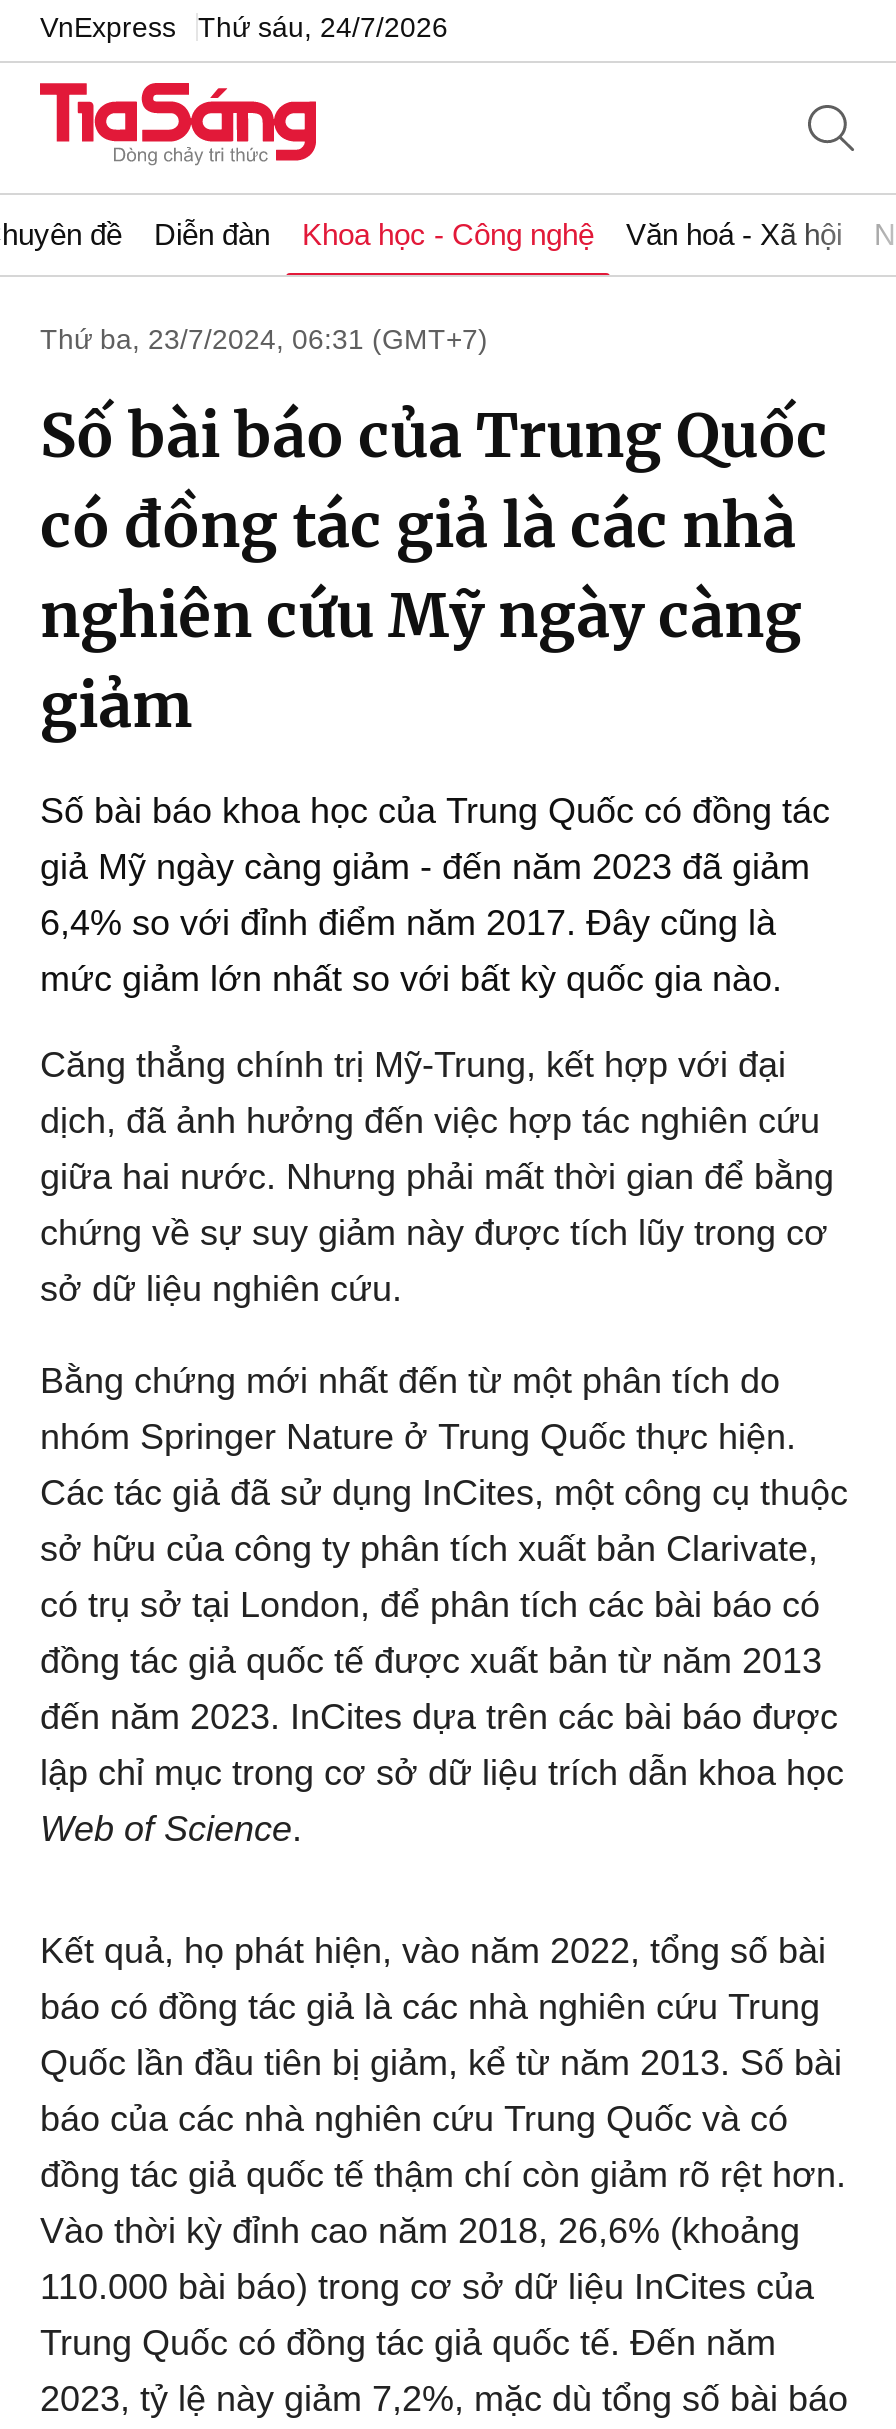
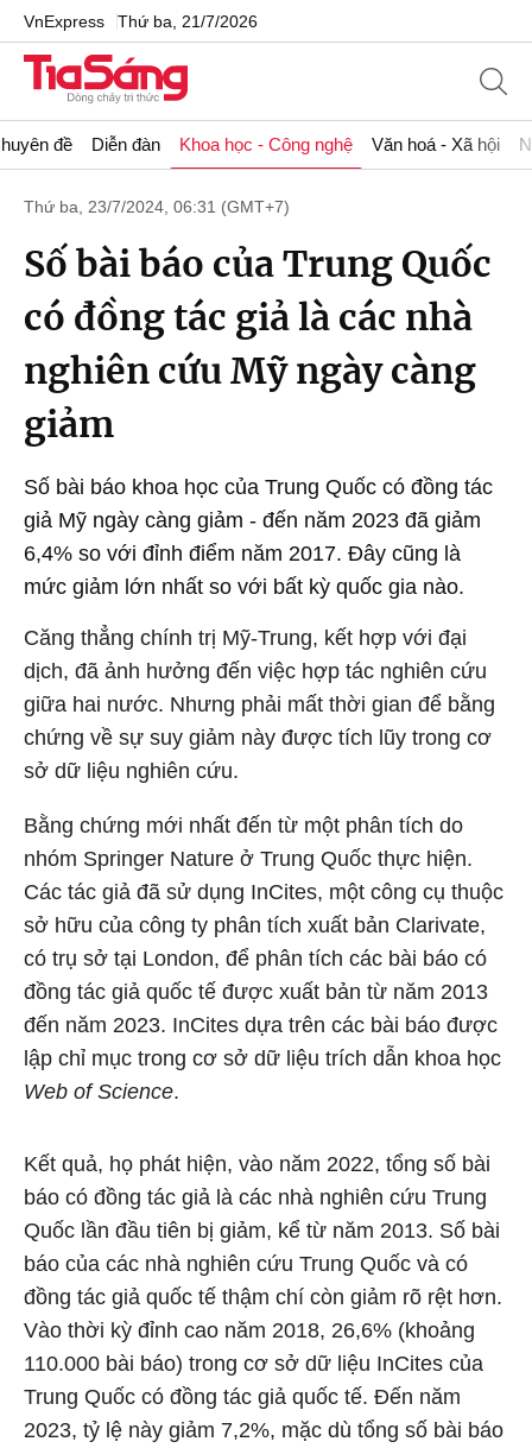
[40,10,448,42] VnExpress Thứ sáu, 24/7/2026 -> [24,11,258,30] VnExpress Thứ ba, 21/7/2026

